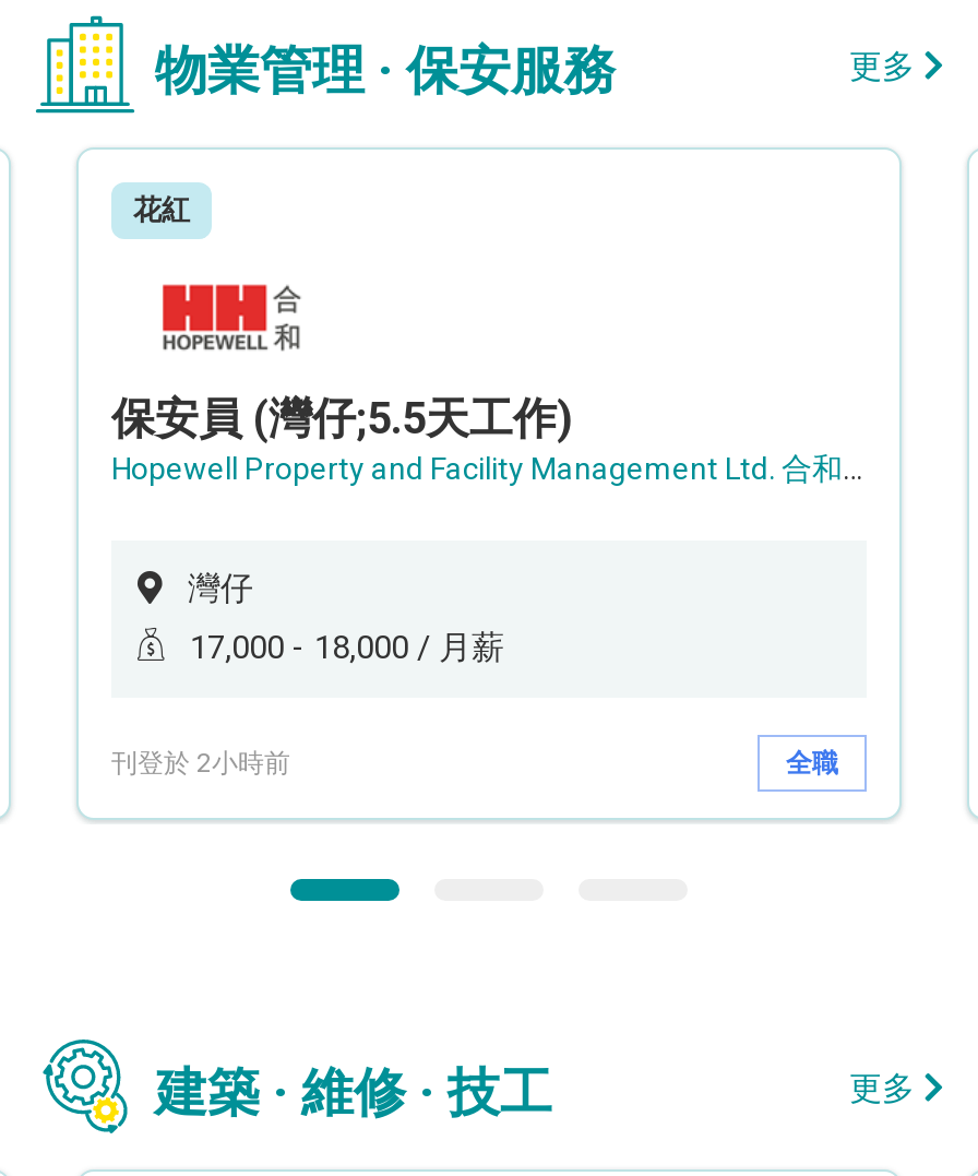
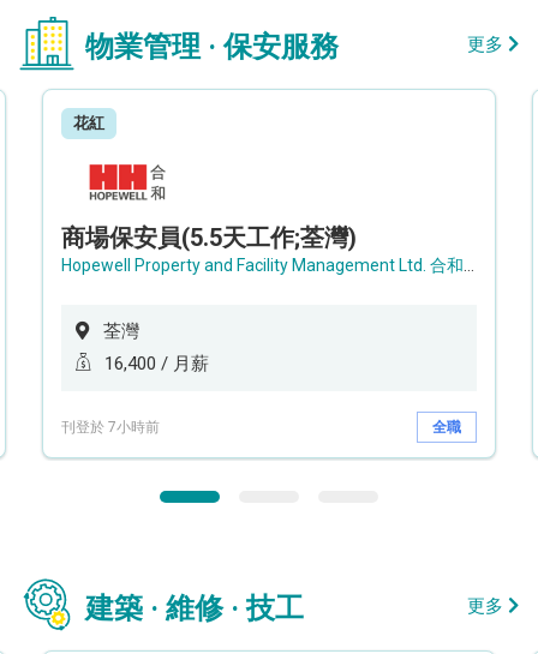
[111,392,572,444] 保安員 (灣仔;5.5天工作) -> [61,223,357,252] 商場保安員(5.5天工作;荃灣)
[188,569,253,609] 灣仔 -> [103,321,139,342] 荃灣
[190,628,504,668] 17,000 - 18,000 / 月薪 -> [104,353,209,375] 16,400 / 月薪
[111,747,290,777] 刊登於 2小時前 -> [61,418,160,435] 刊登於 7小時前

